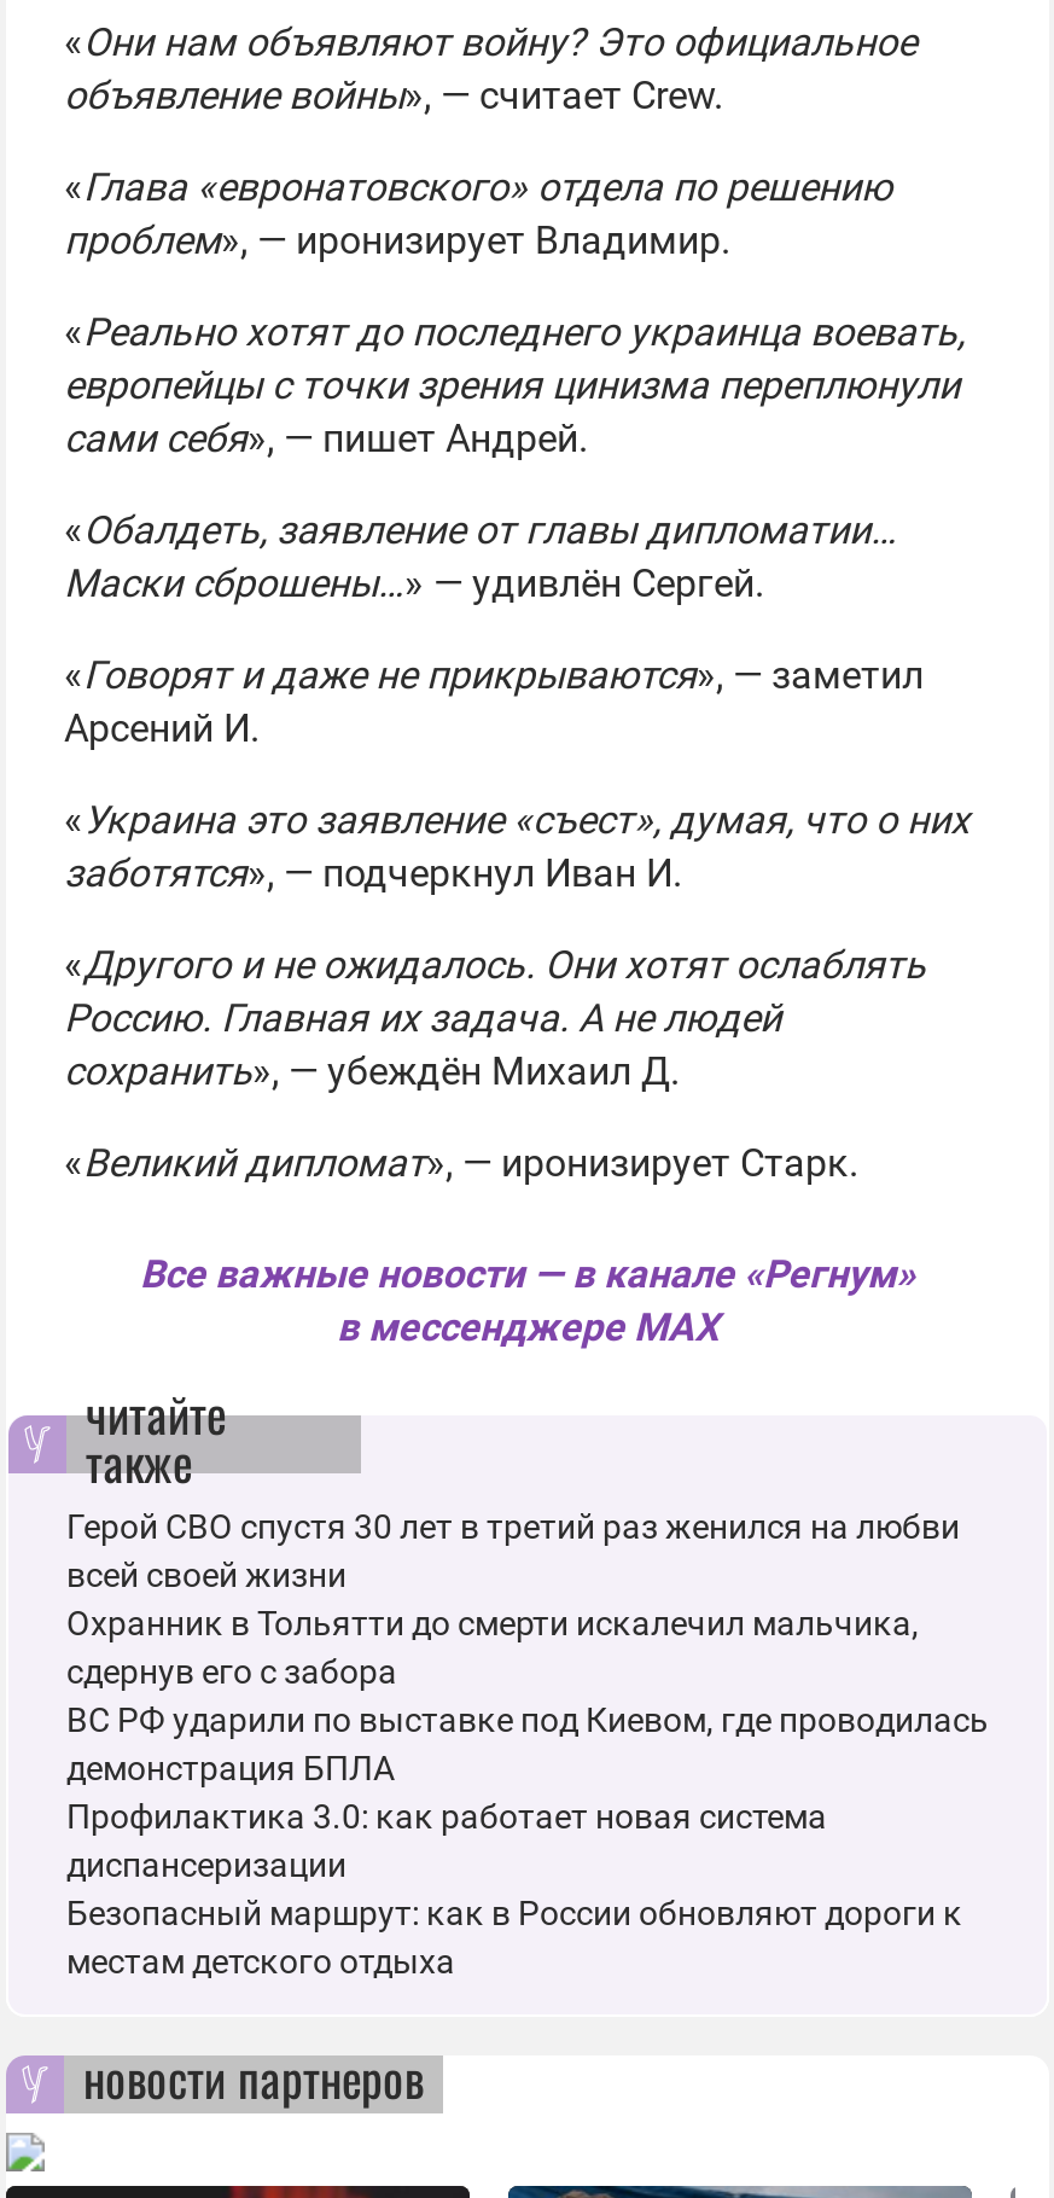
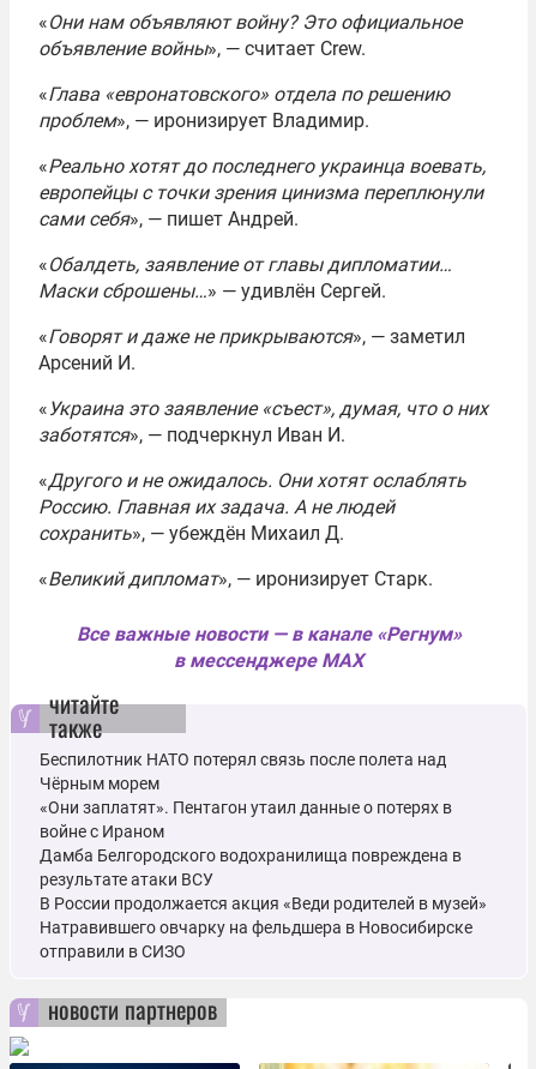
[66,1507,989,1980] Герой СВО спустя 30 лет в третий раз женился на любви | всей своей жизни | Охранник в Тольятти до смерти искалечил мальчика, | сдернув его с забора | ВС РФ ударили по выставке под Киевом, где проводилась | демонстрация БПЛА | Профилактика 3.0: как работает новая система | диспансеризации | Безопасный маршрут: как в России обновляют дороги к | местам детского отдыха -> [40,750,487,961] Беспилотник НАТО потерял связь после полета над | Чёрным морем | «Они заплатят». Пентагон утаил данные о потерях в | войне с Ираном | Дамба Белгородского водохранилища повреждена в | результате атаки ВСУ | В России продолжается акция «Веди родителей в музей» | Натравившего овчарку на фельдшера в Новосибирске | отправили в СИЗО

